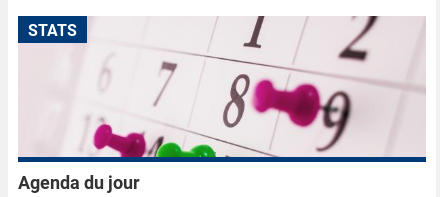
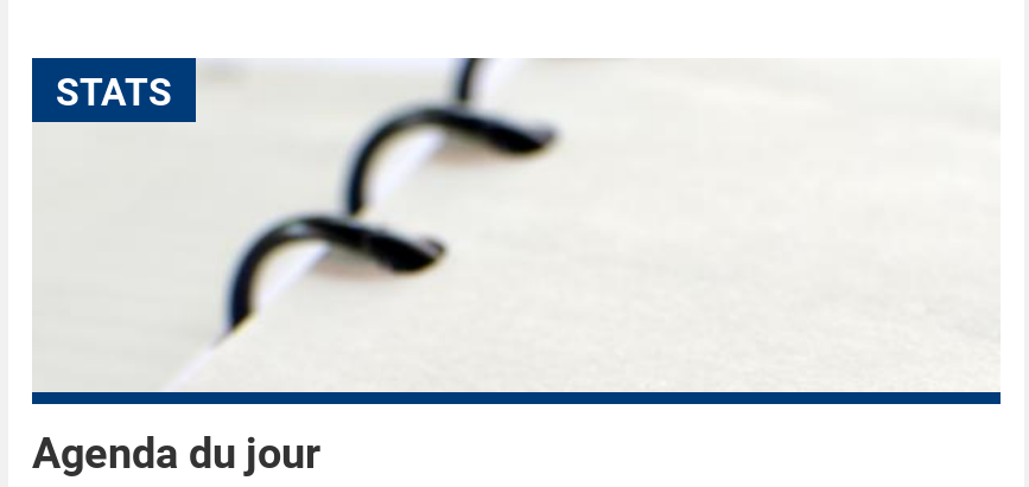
[92,15,426,158] [image] -> [210,56,998,395] [image]

